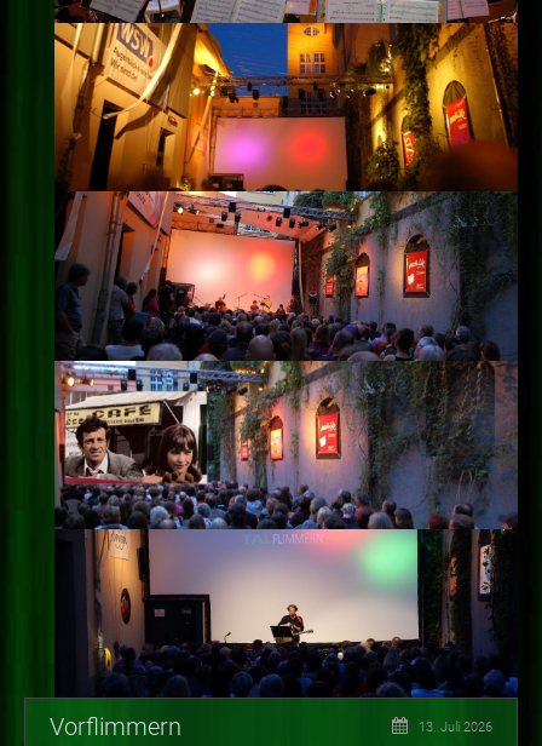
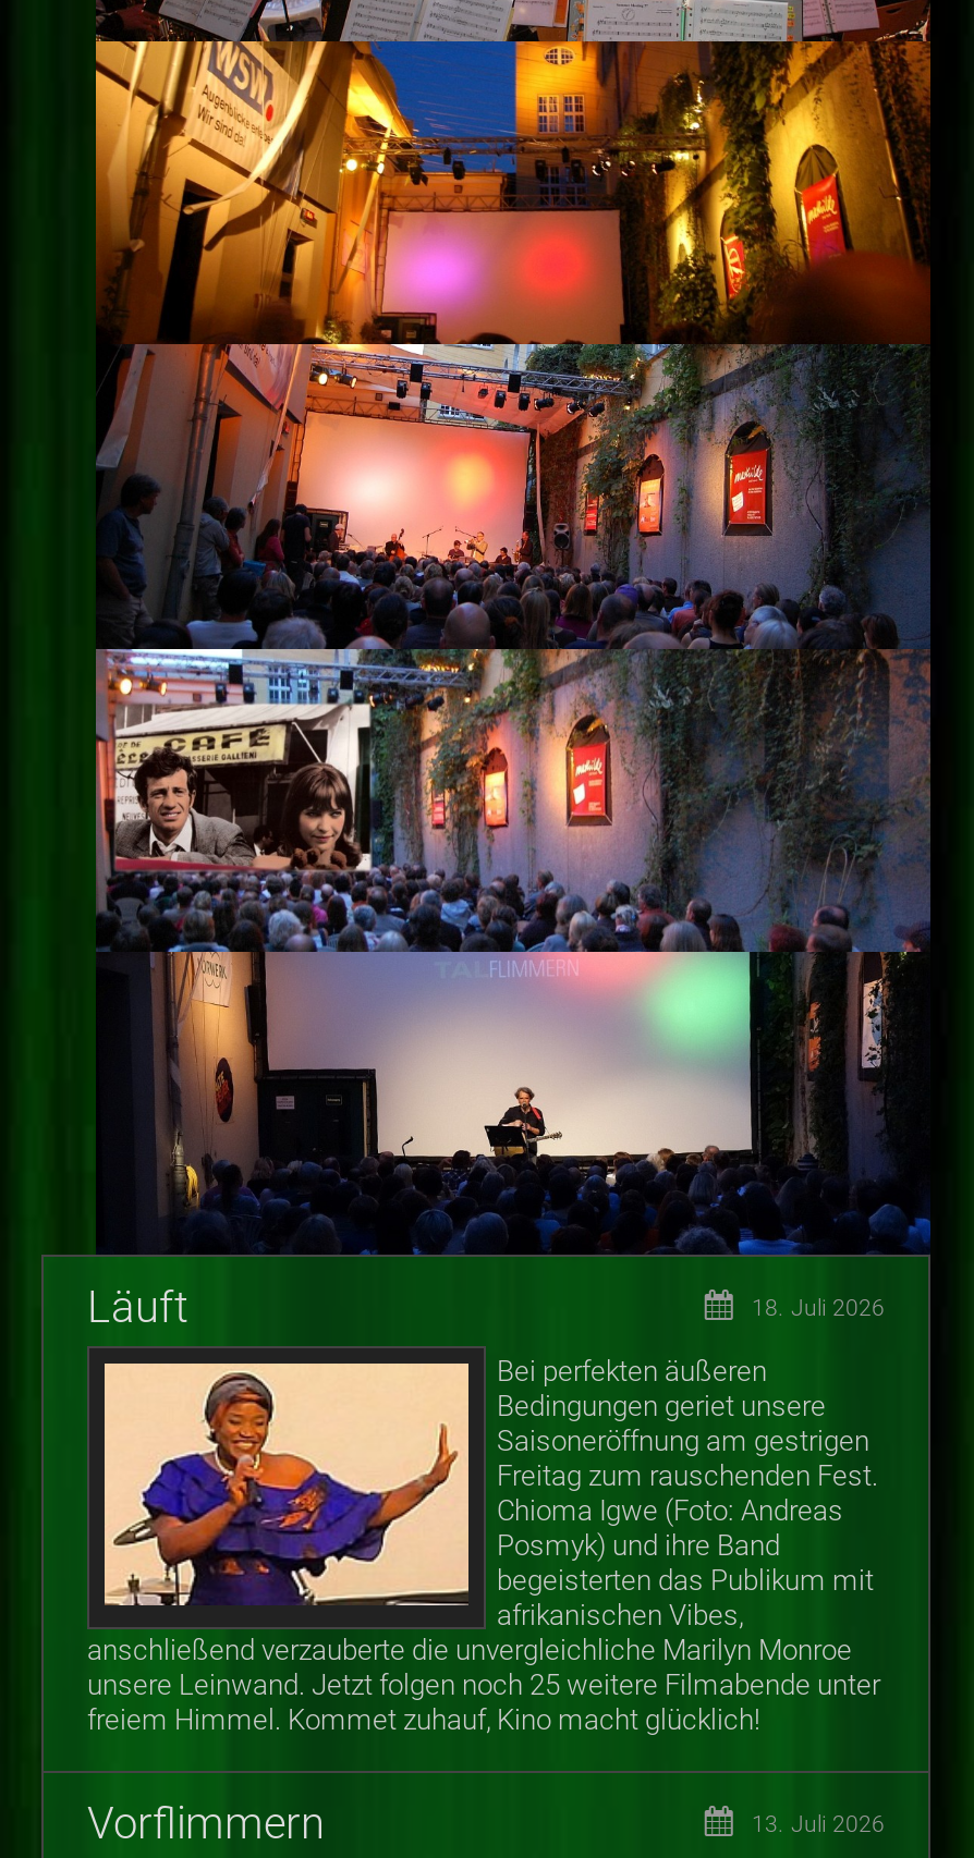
none -> [87,1281,885,1736] [image] | Läuft | 18. Juli 2026 | Bei perfekten äußeren | Bedingungen geriet unsere | Saisoneröffnung am gestrigen | Freitag zum rauschenden Fest. | Chioma Igwe (Foto: Andreas | Posmyk) und ihre Band | begeisterten das Publikum mit | afrikanischen Vibes, | anschließend verzauberte die unvergleichliche Marilyn Monroe | unsere Leinwand. Jetzt folgen noch 25 weitere Filmabende unter | freiem Himmel. Kommet zuhauf, Kino macht glücklich!

